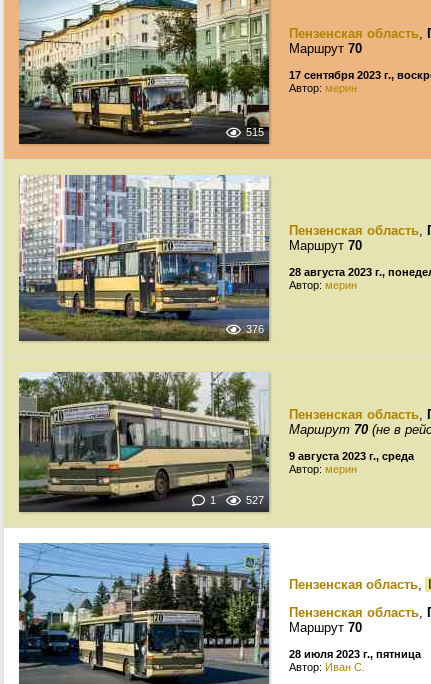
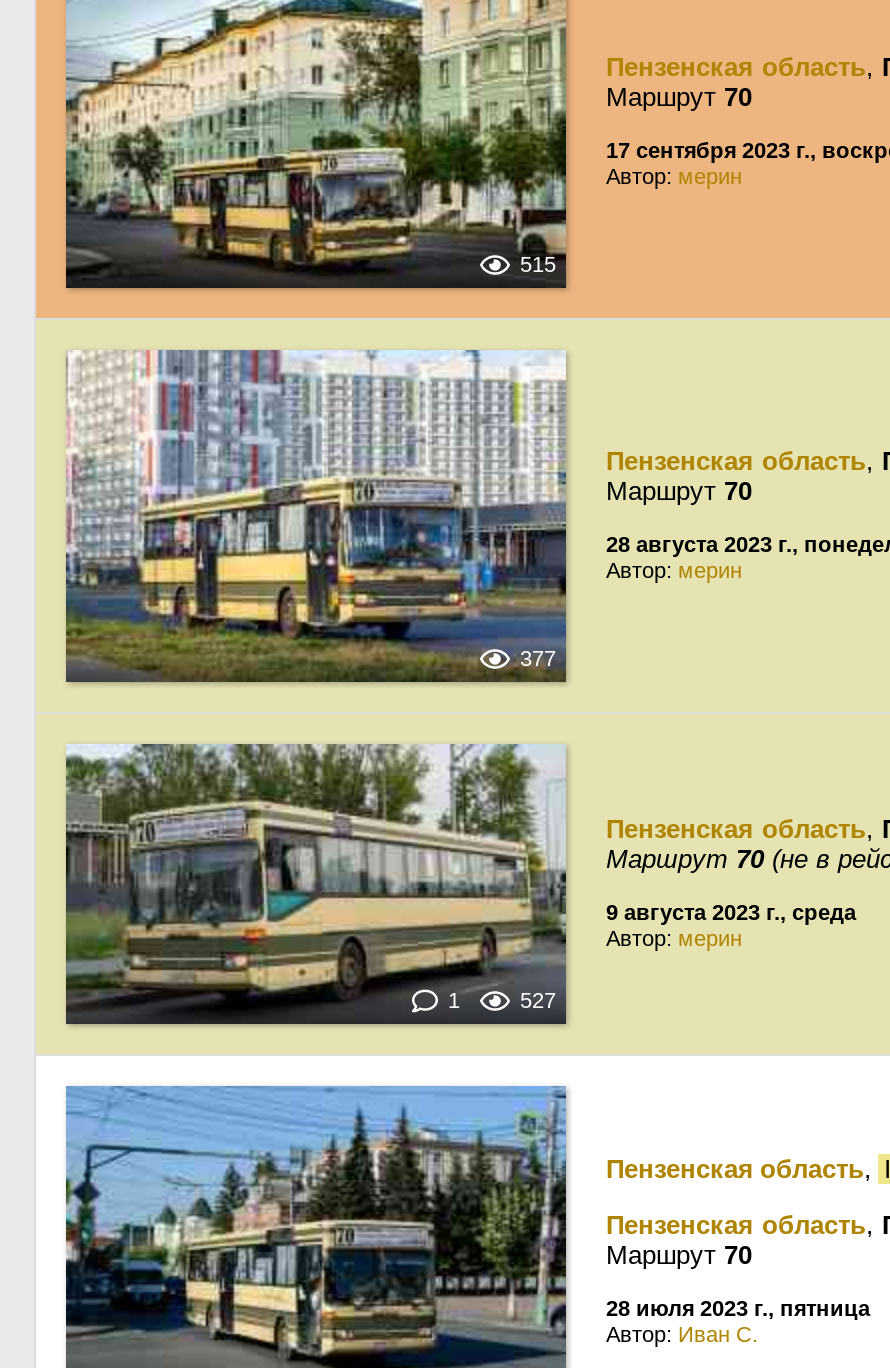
[246,323,264,335] 376 -> [520,646,556,670] 377

